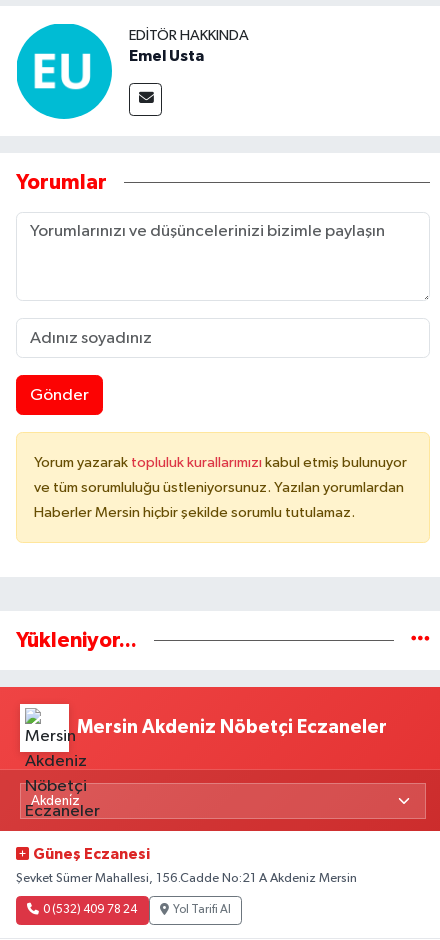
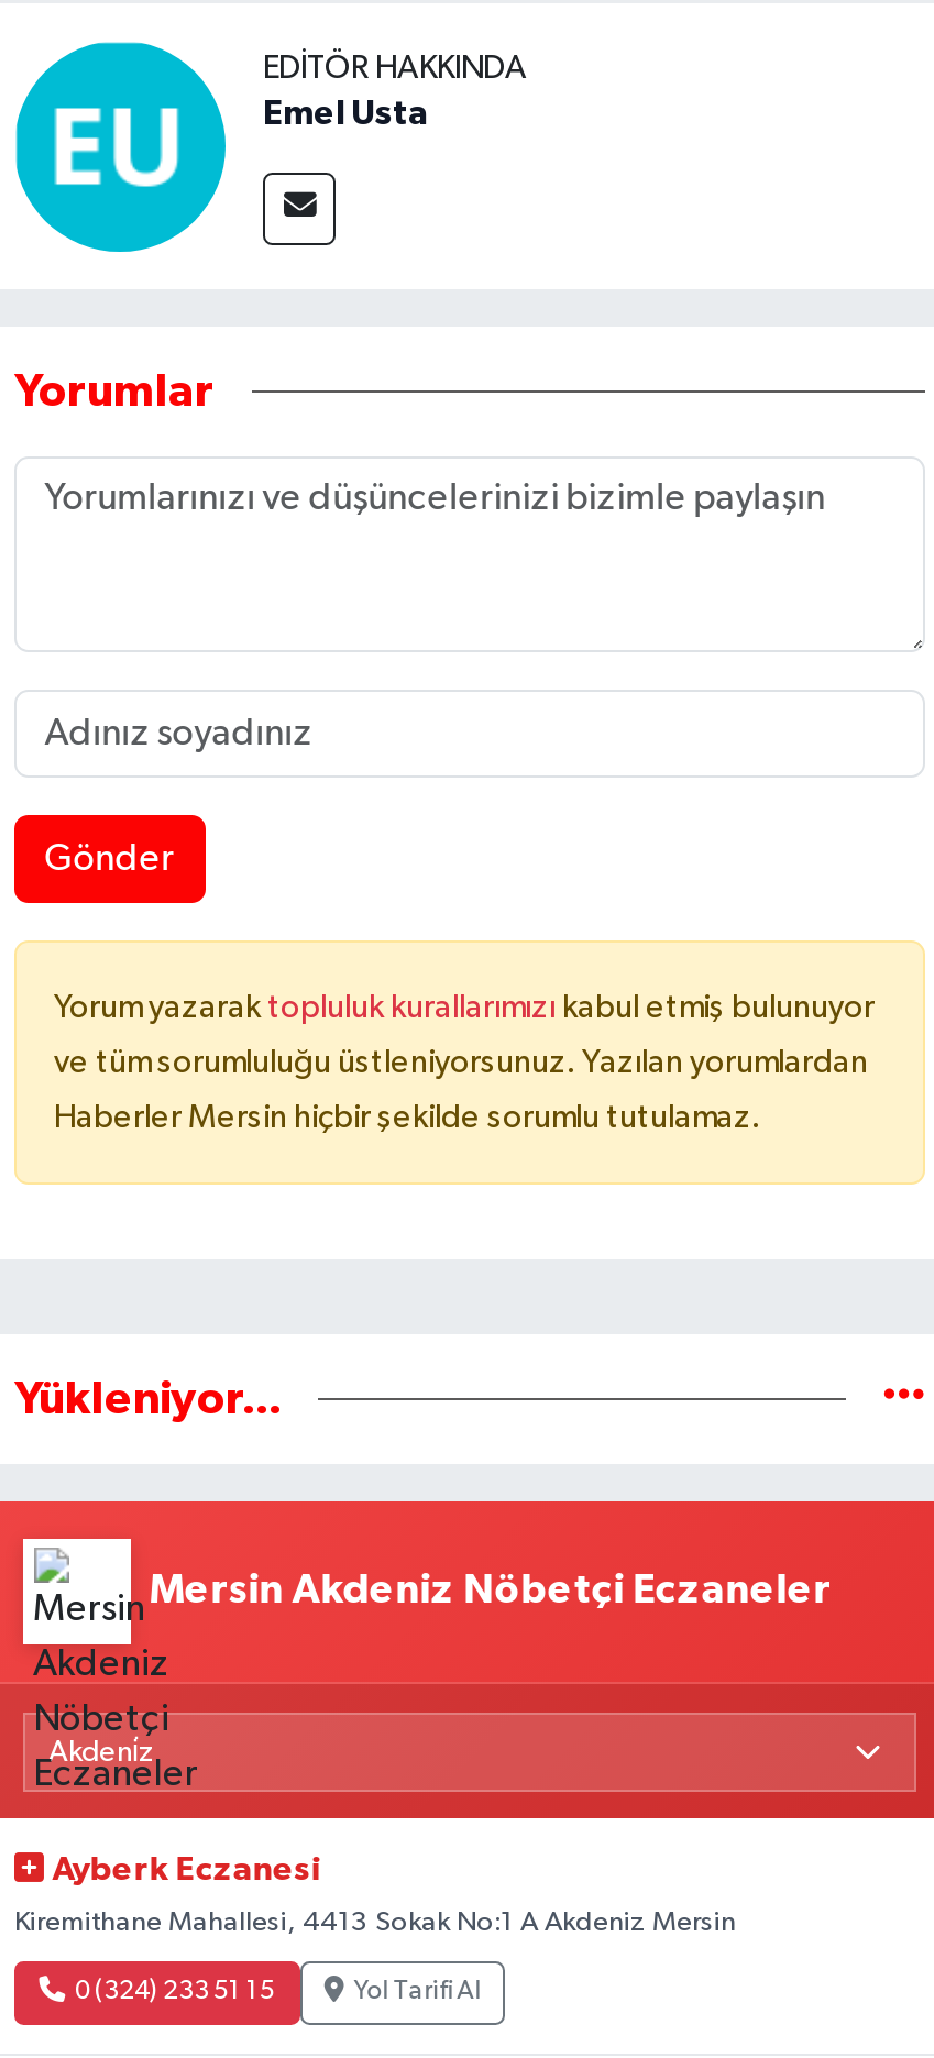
[33,847,150,862] Güneş Eczanesi -> [52,1854,321,1887] Ayberk Eczanesi
[16,872,357,885] Şevket Sümer Mahallesi, 156.Cadde No:21 A Akdeniz Mersin -> [14,1910,736,1938] Kiremithane Mahallesi, 4413 Sokak No:1 A Akdeniz Mersin
[43,904,137,916] 0 (532) 409 78 24 -> [75,1979,275,2005] 0 (324) 233 51 15

